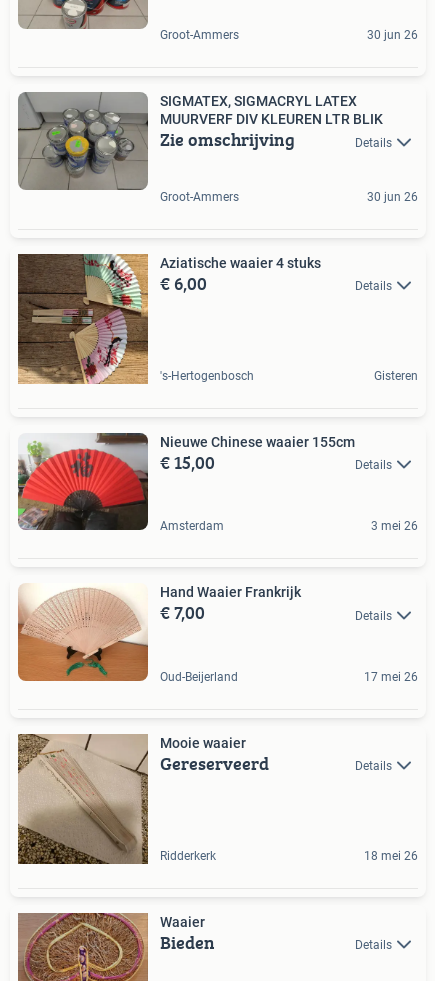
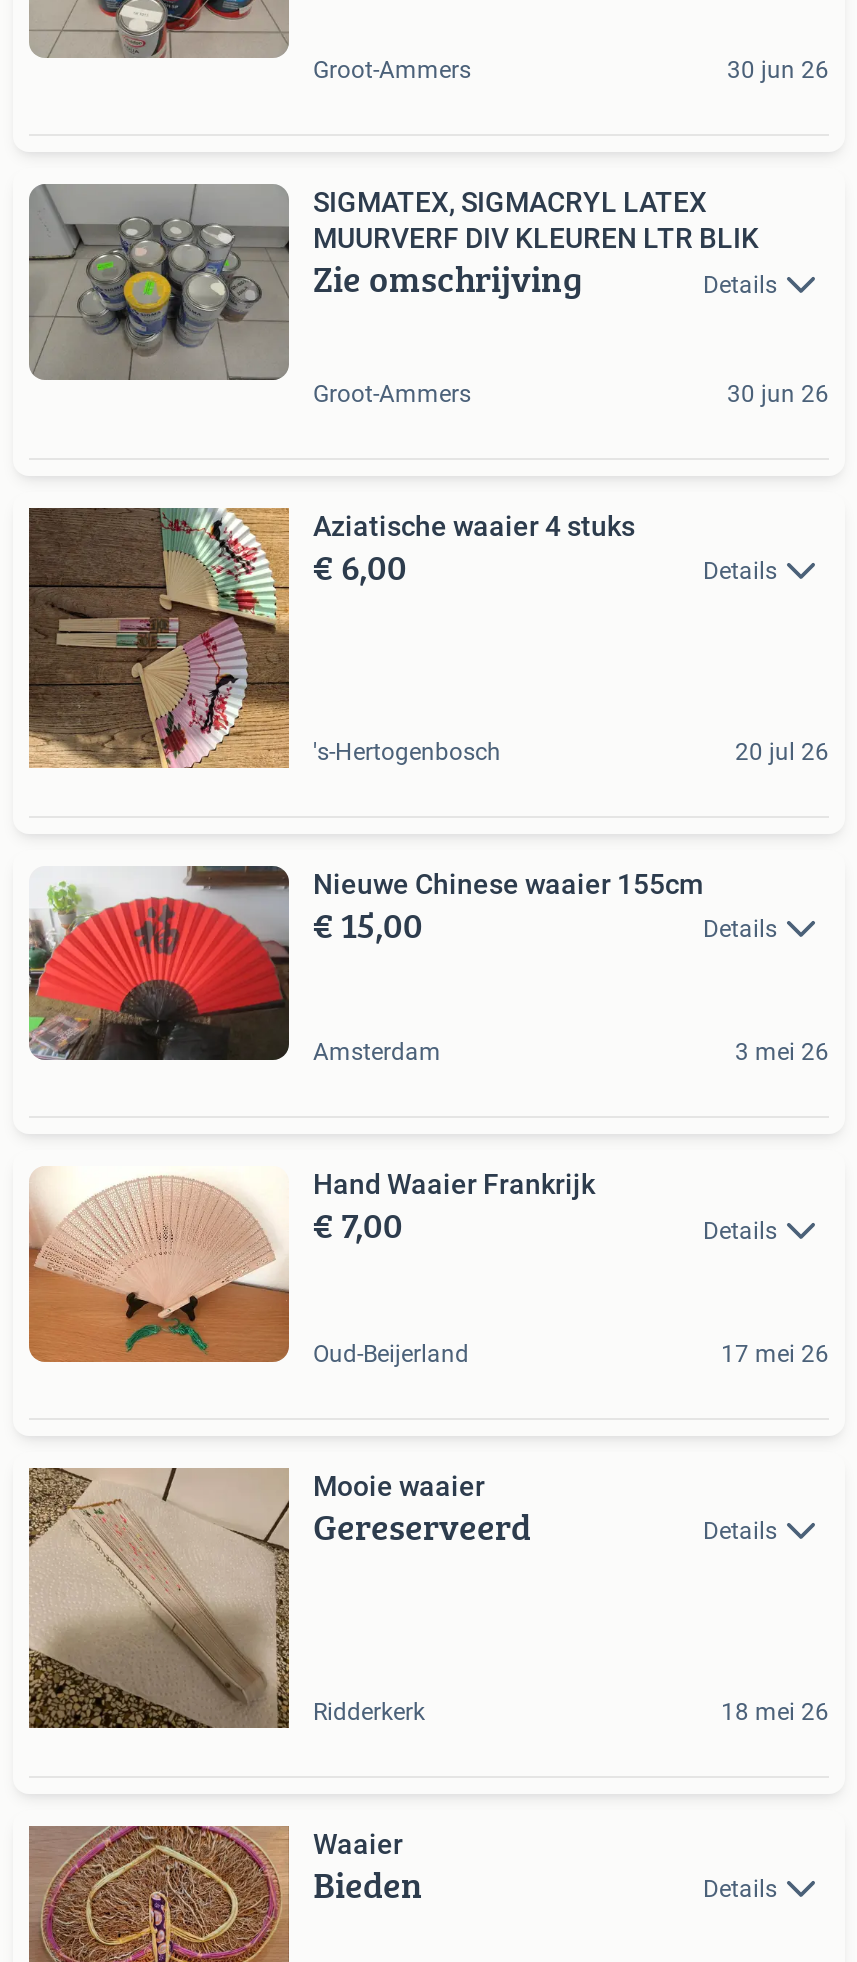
[374,369,418,383] Gisteren -> [735,737,829,765] 20 jul 26

